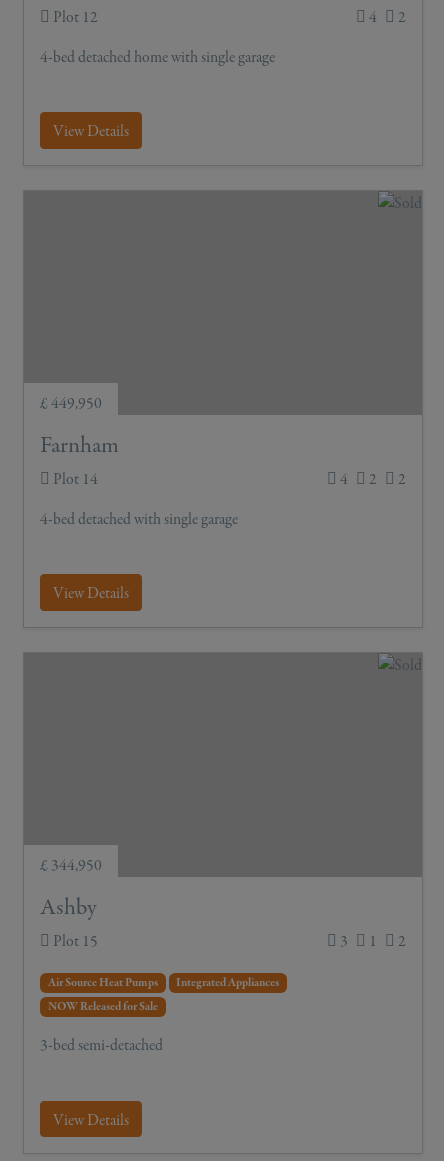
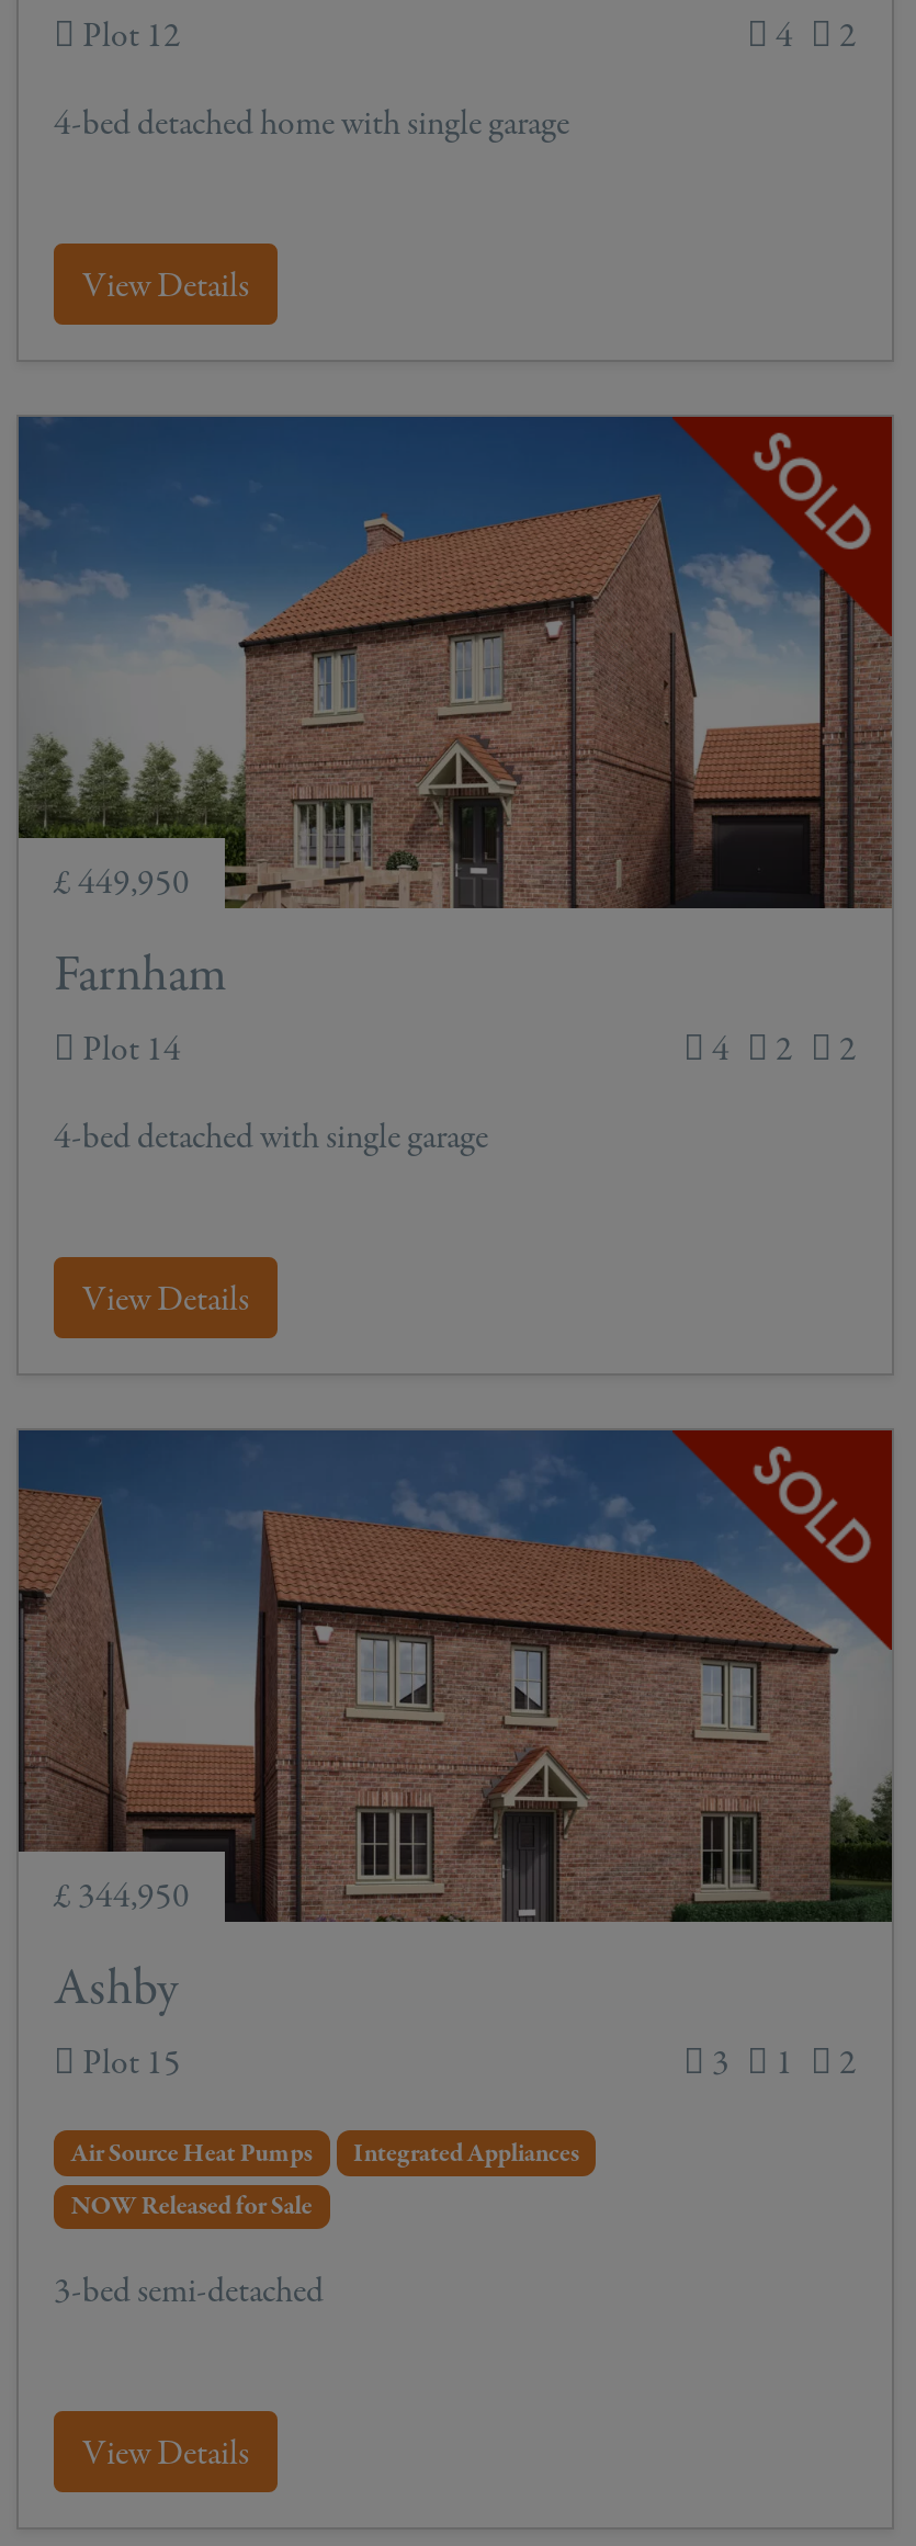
none -> [16,416,894,909] [image]
none -> [16,1429,894,1923] [image]

